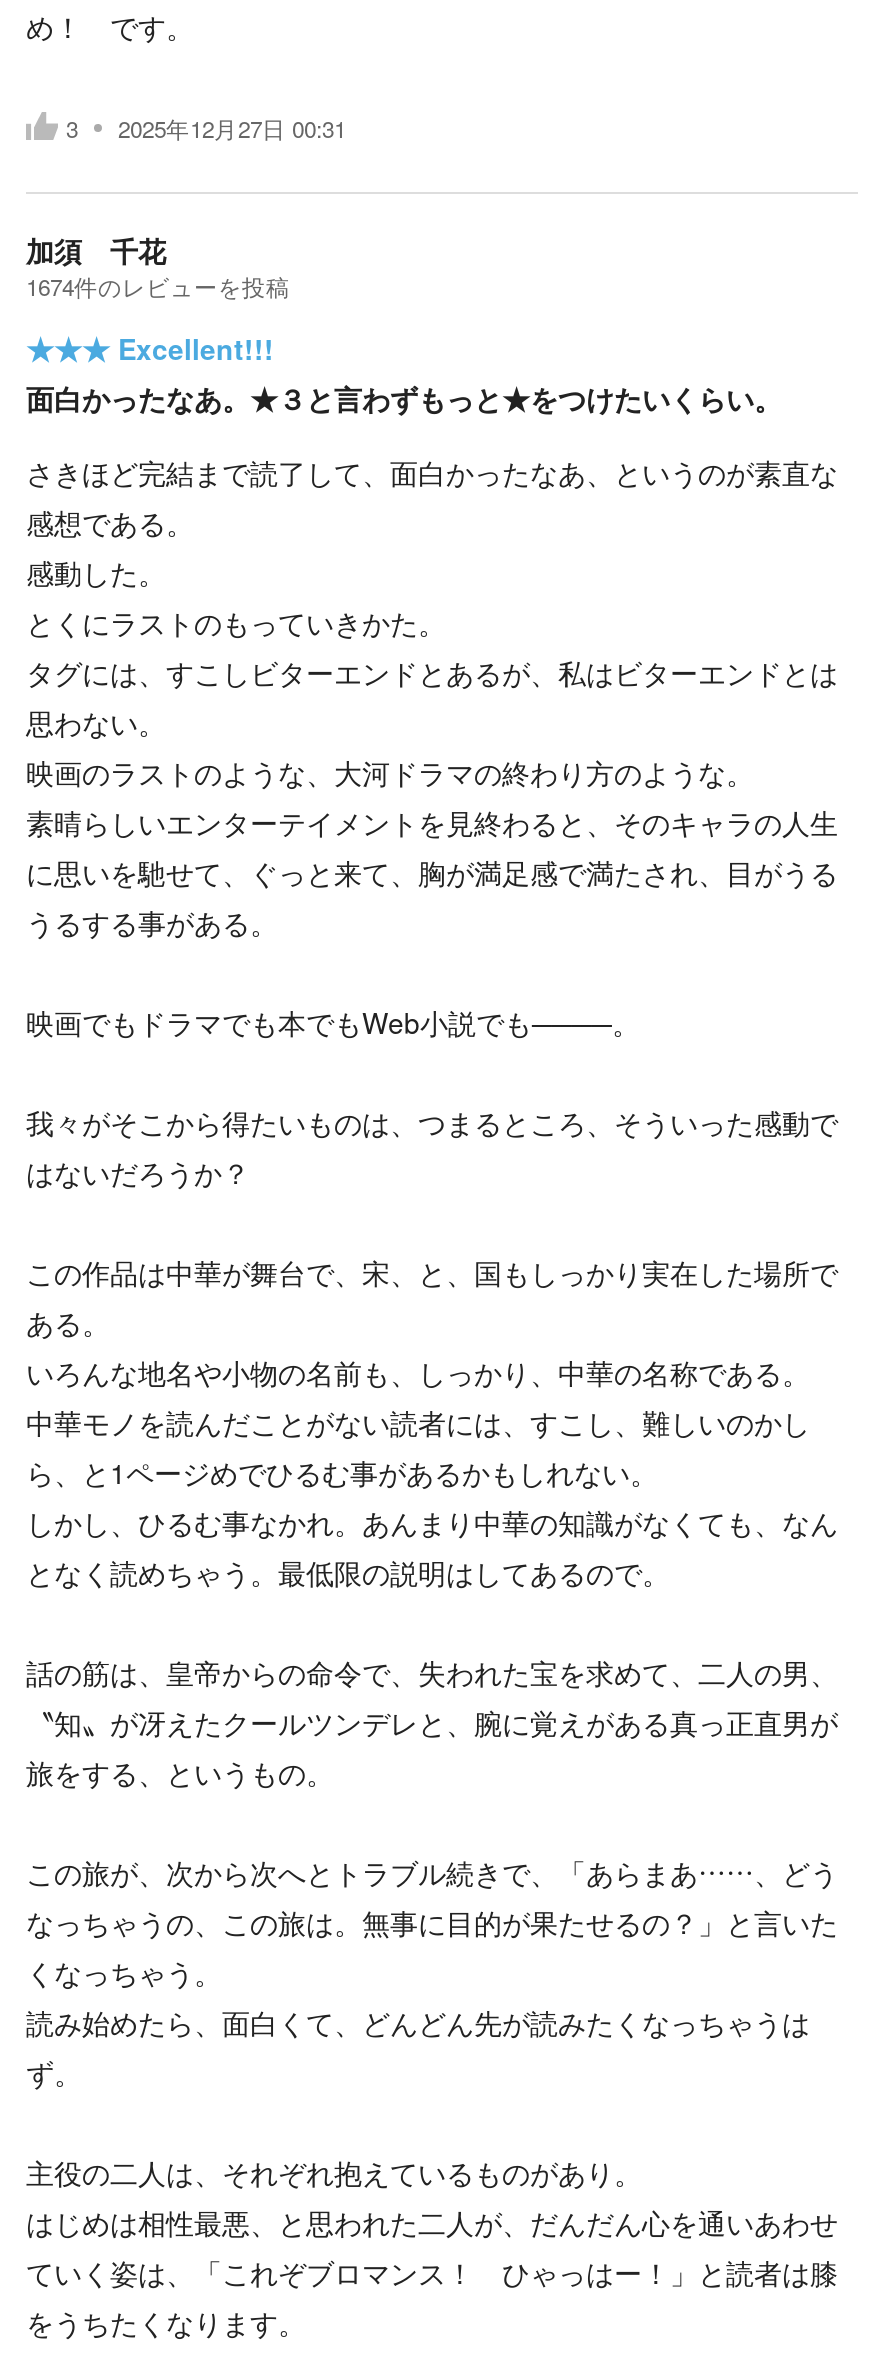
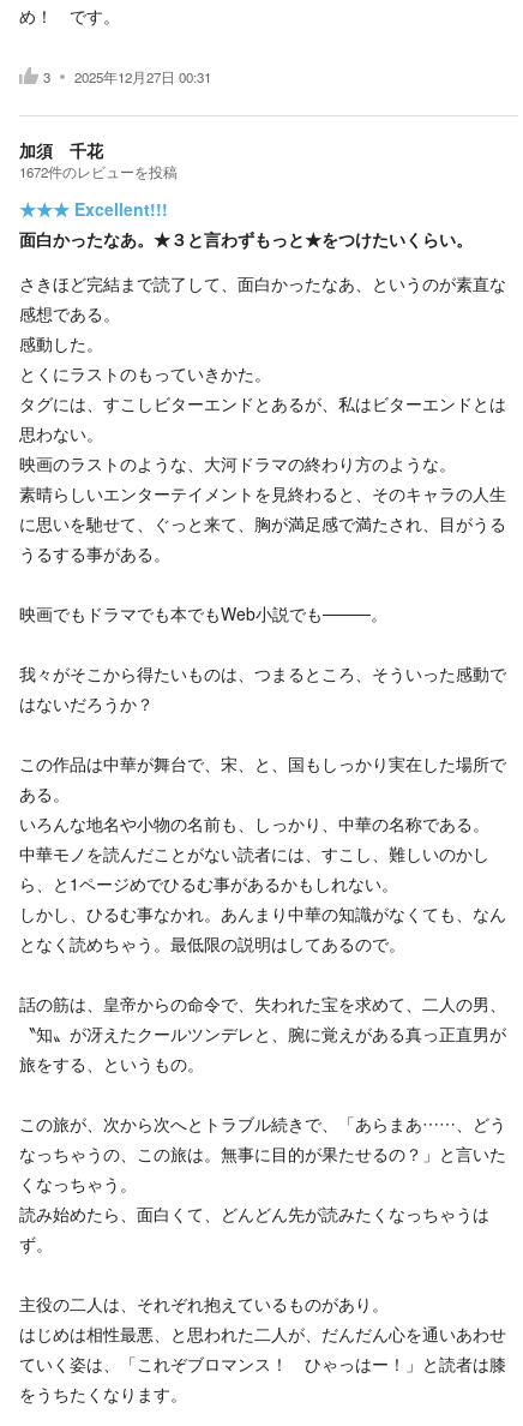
[26,270,290,302] 1674件のレビューを投稿 -> [19,162,178,181] 1672件のレビューを投稿

